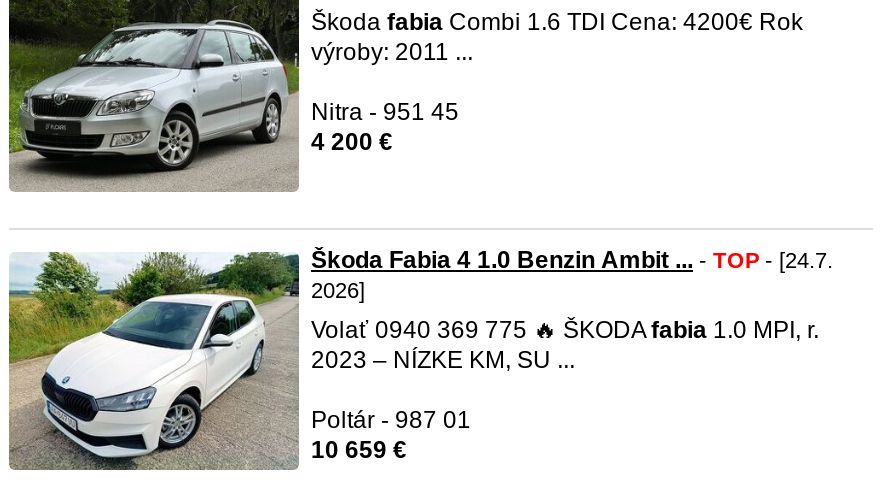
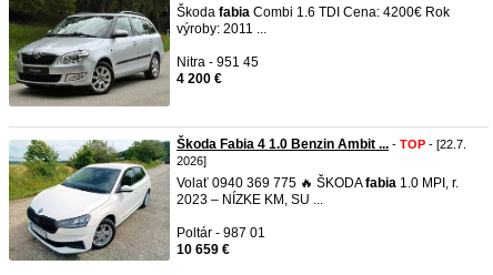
[311,246,833,274] Škoda Fabia 4 1.0 Benzin Ambit ... - TOP - [24.7. -> [177,136,466,152] Škoda Fabia 4 1.0 Benzin Ambit ... - TOP - [22.7.

